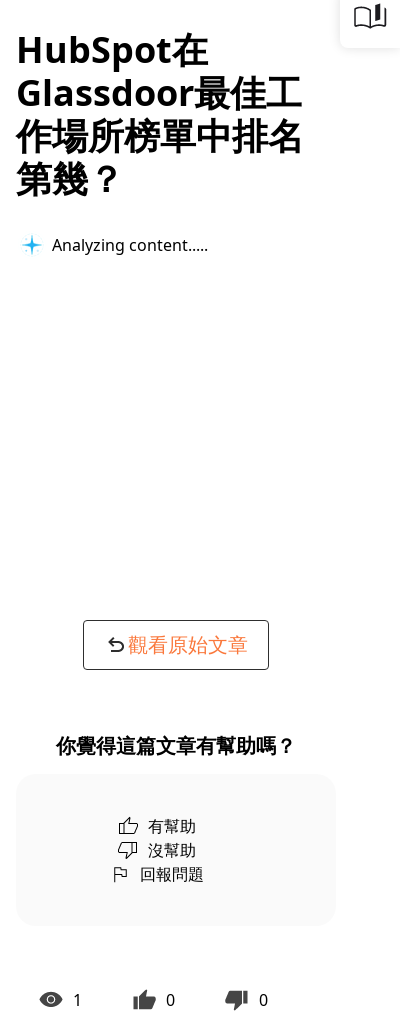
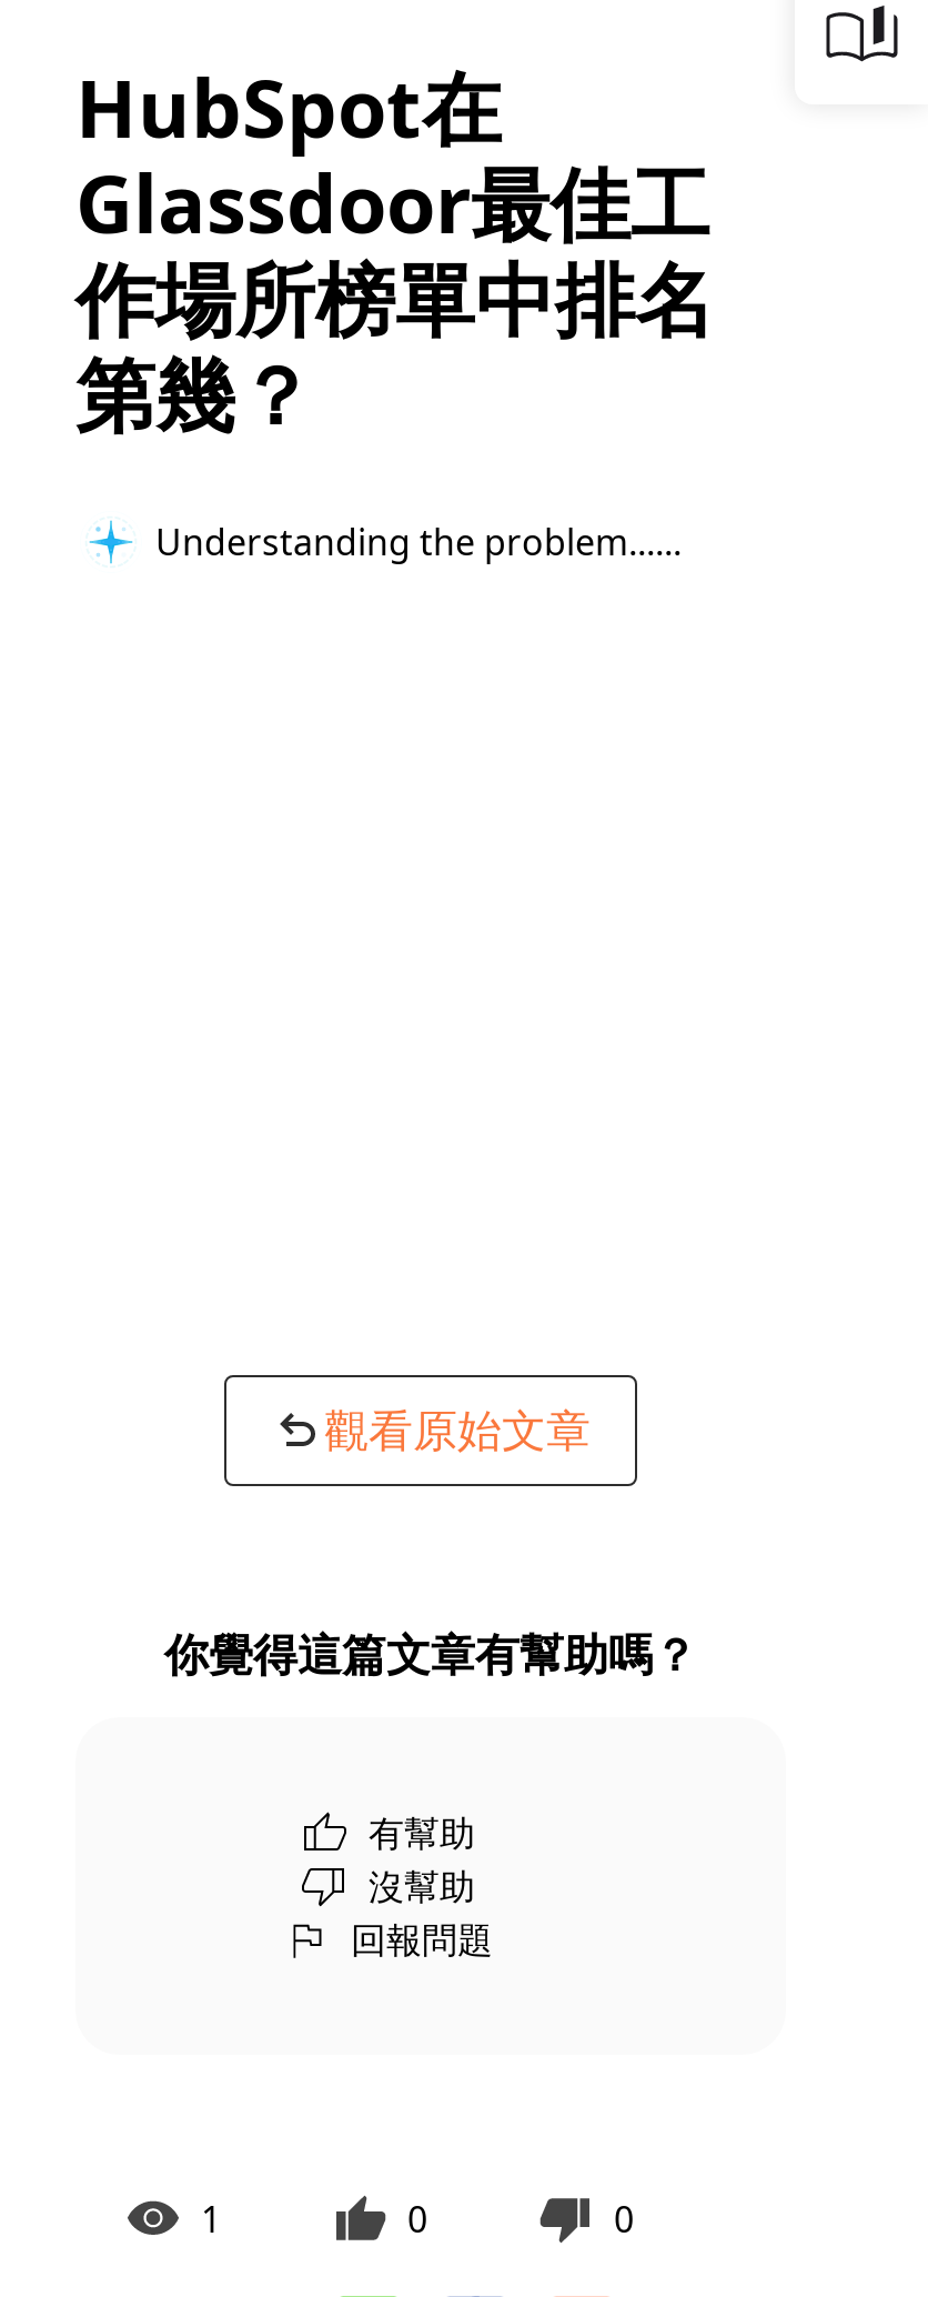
[52,233,200,255] Analyzing content... -> [155,516,655,565] Understanding the problem...

